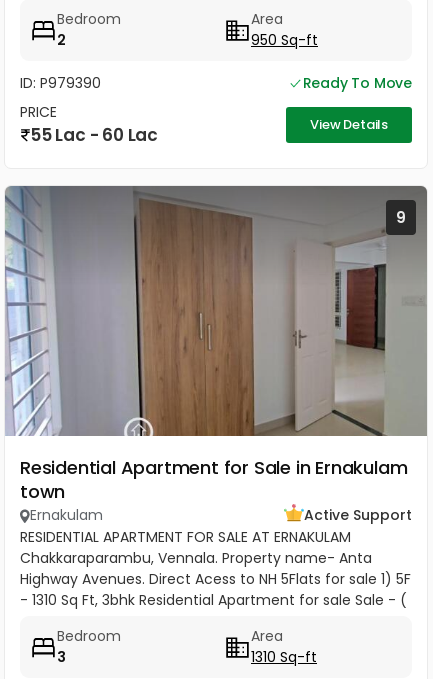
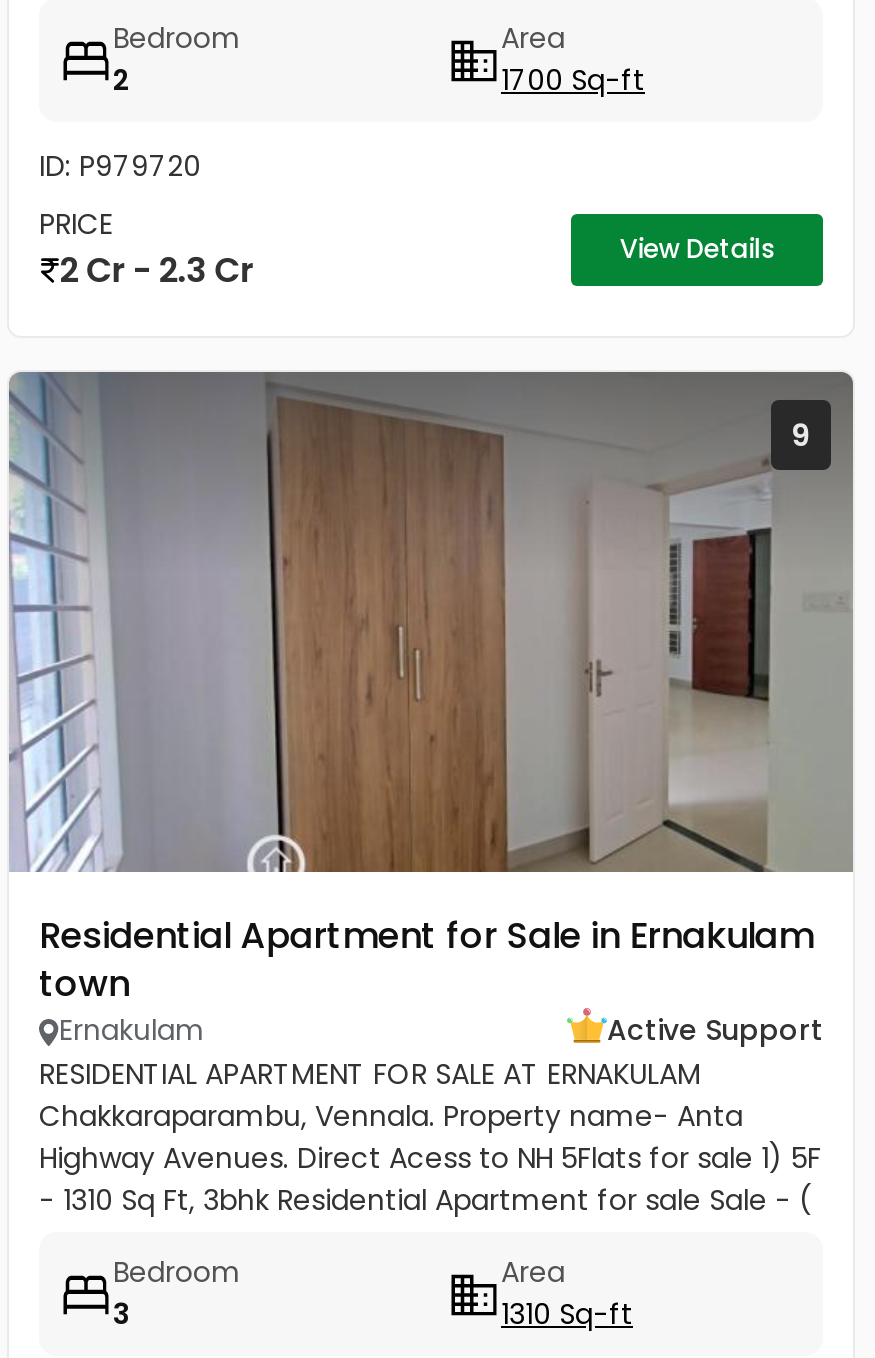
[251,30,318,50] 950 Sq-ft -> [501,60,645,100] 1700 Sq-ft
[20,73,412,93] ID: P979390 | Ready To Move -> [39,146,201,186] ID: P979720
[30,123,158,147] 55 Lac - 60 Lac -> [59,246,254,294] 2 Cr - 2.3 Cr

